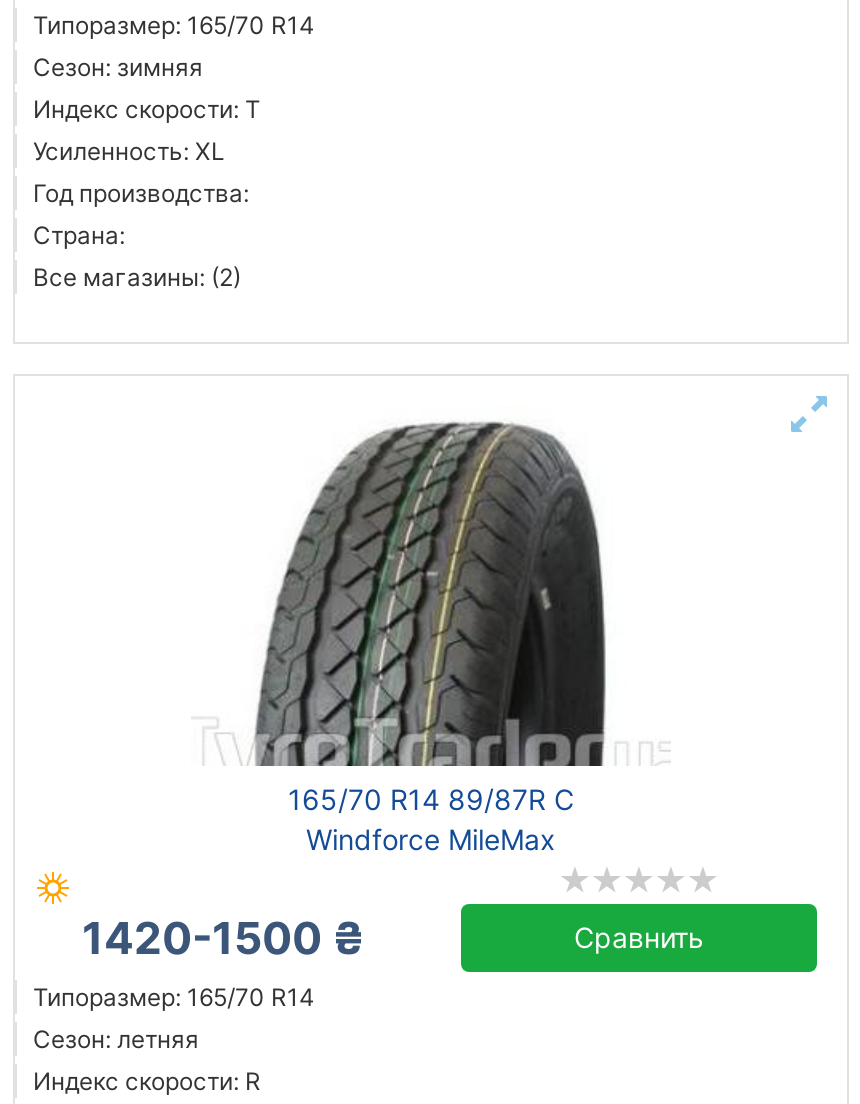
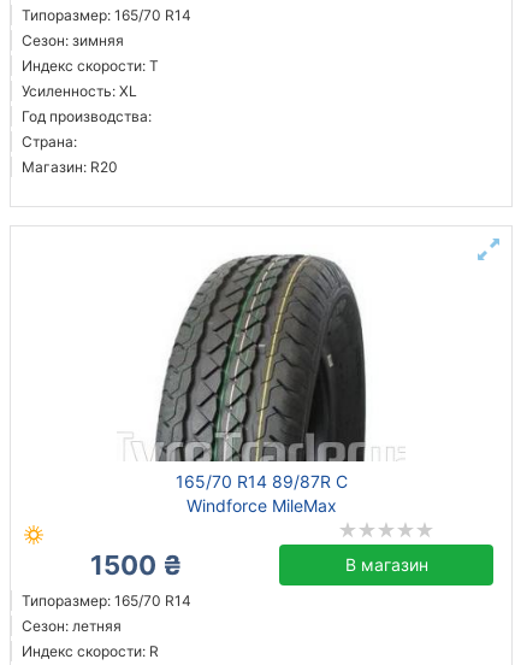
[33,262,241,292] Все магазины: (2) -> [22,158,118,176] Магазин: R20
[82,912,704,964] 1420-1500 ₴ | Сравнить -> [90,549,428,581] 1500 ₴ | В магазин

